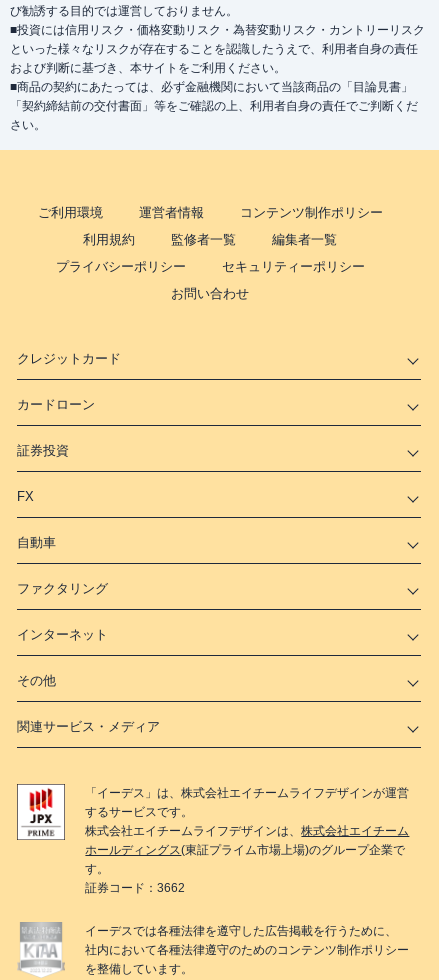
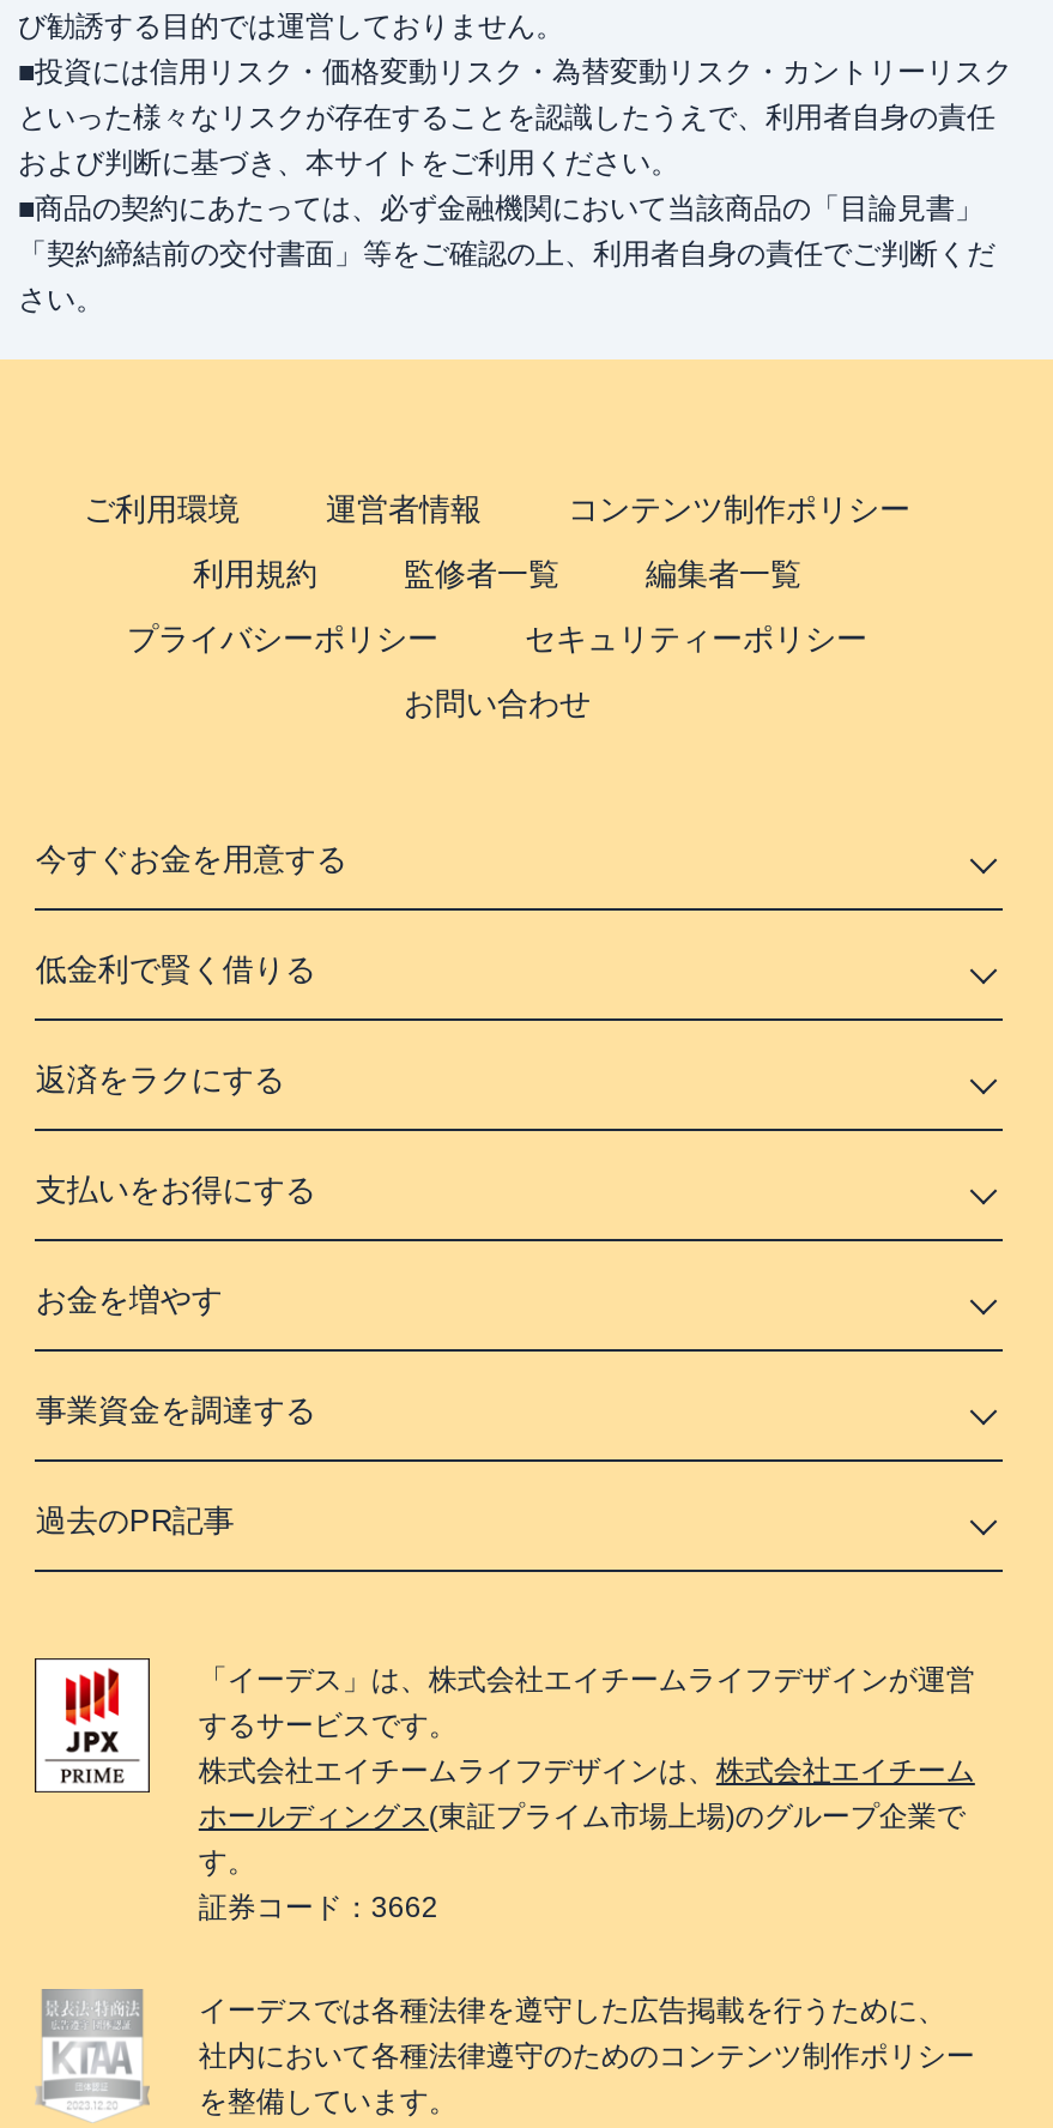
[17,351,160,734] クレジットカード | カードローン | 証券投資 | FX | 自動車 | ファクタリング | インターネット | その他 | 関連サービス・メディア -> [36,841,347,1538] 今すぐお金を用意する | 低金利で賢く借りる | 返済をラクにする | 支払いをお得にする | お金を増やす | 事業資金を調達する | 過去のPR記事

